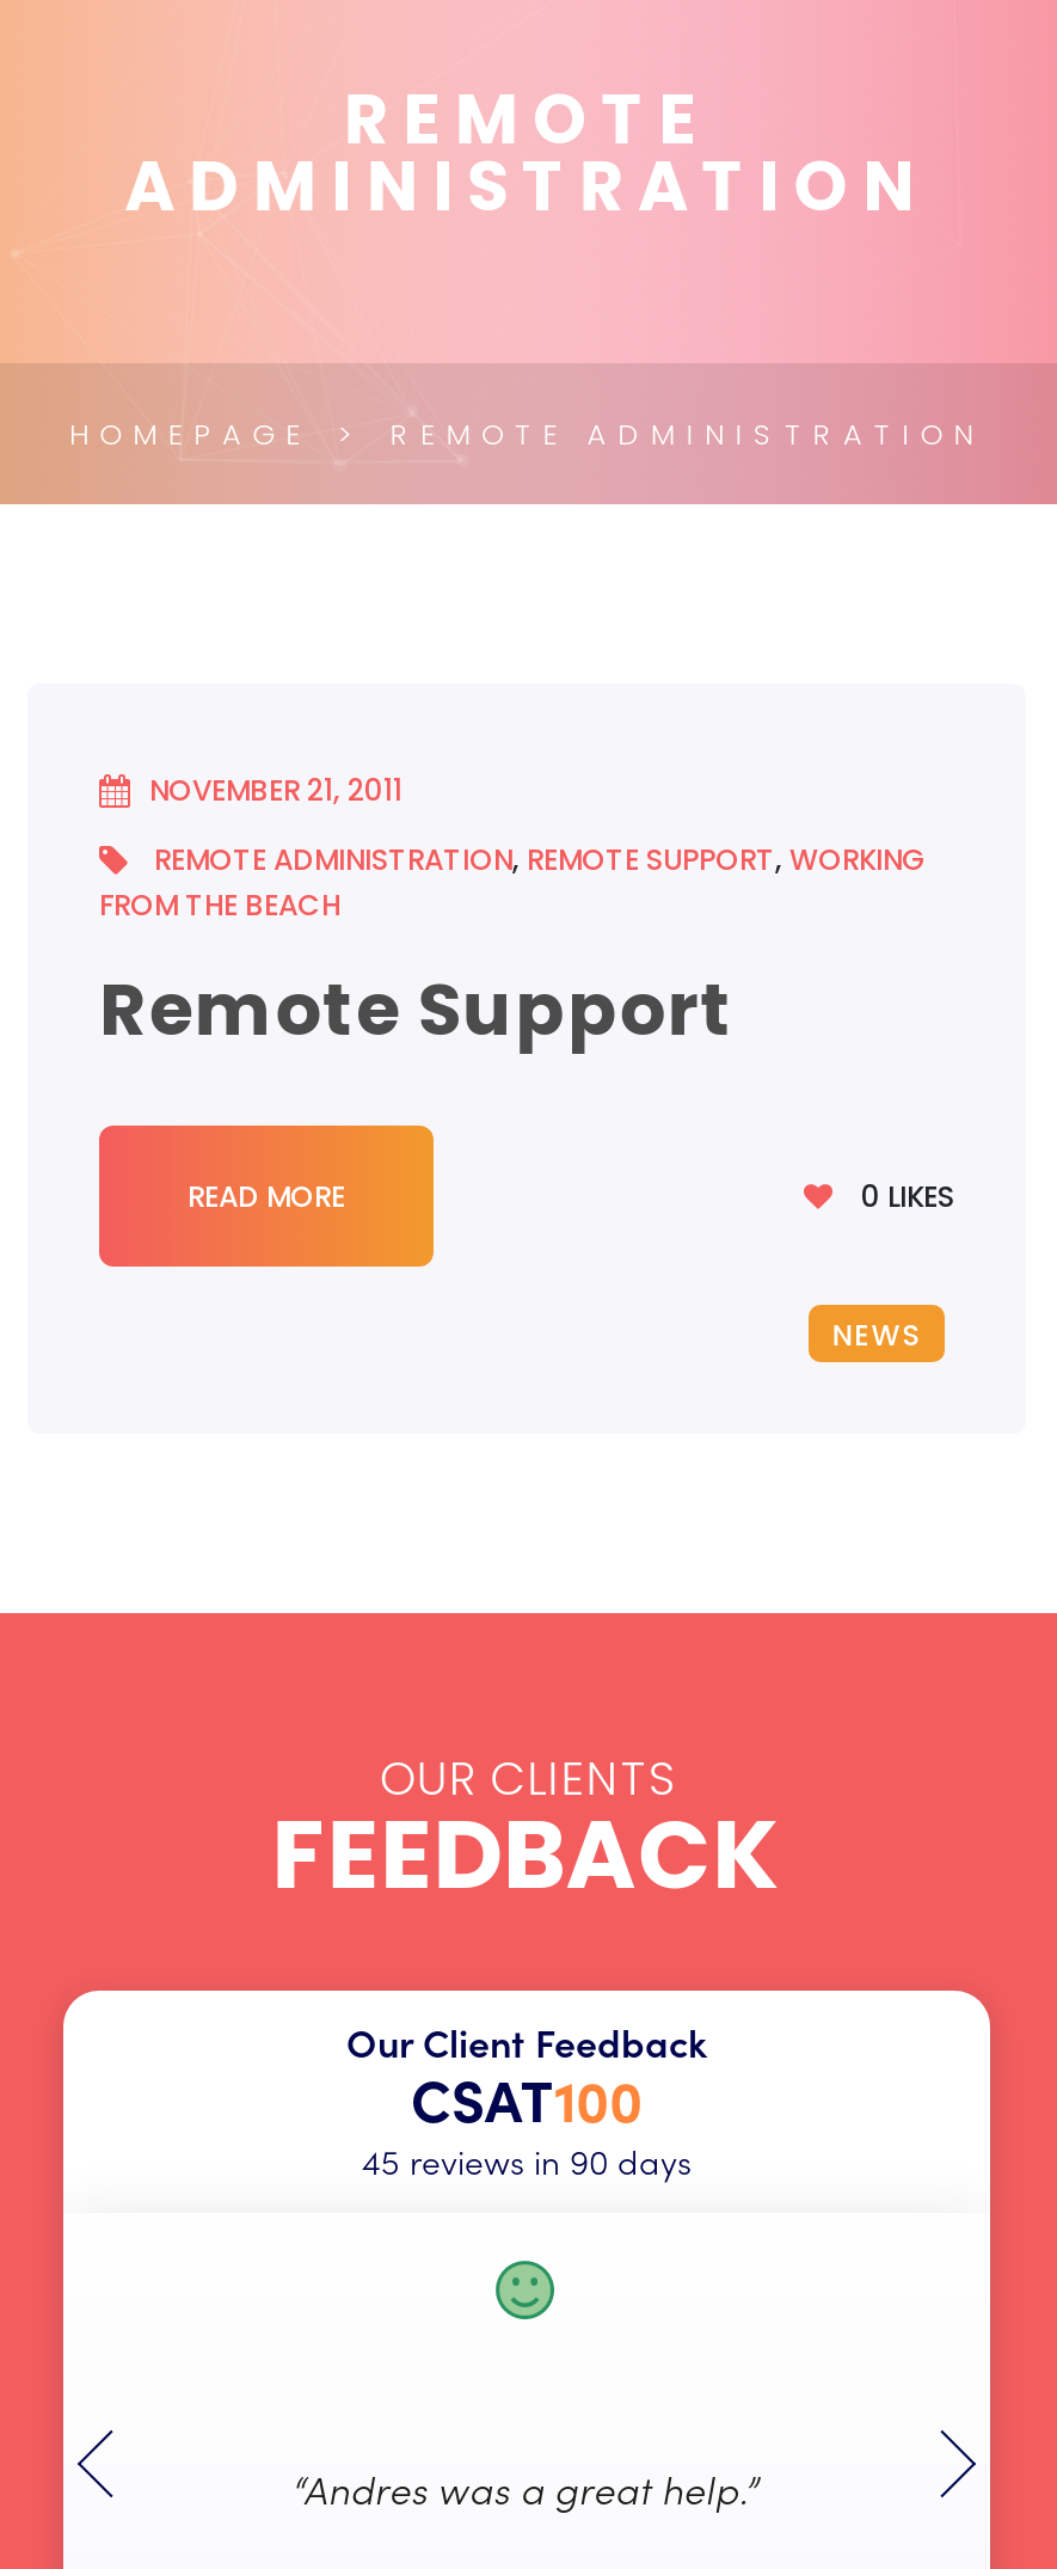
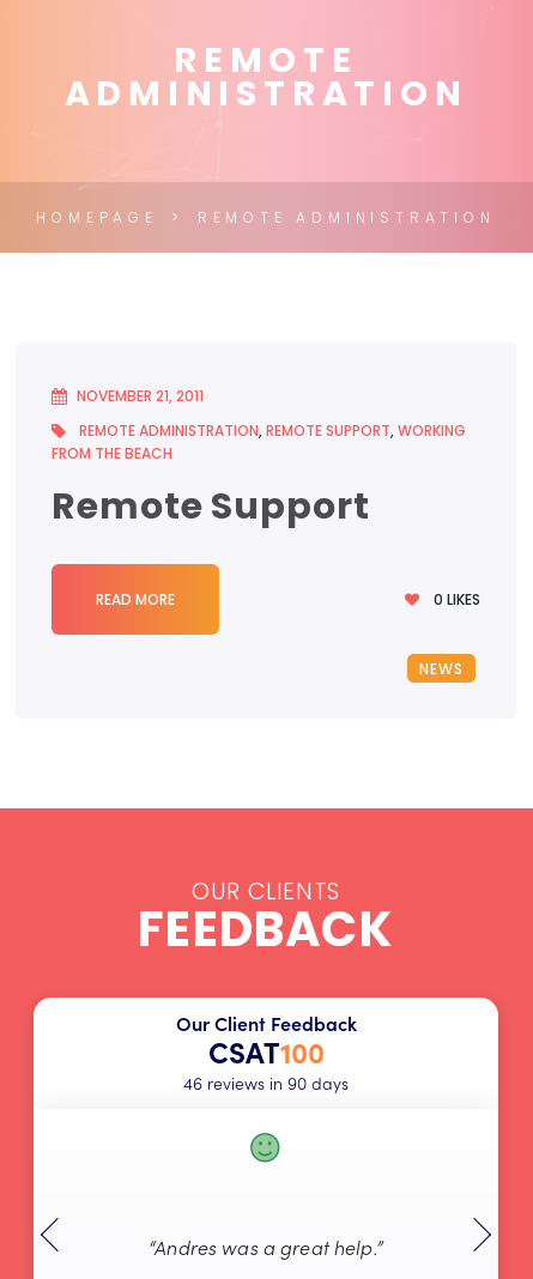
[362,2136,692,2184] 45 reviews in 90 days -> [183,1070,349,1094] 46 reviews in 90 days

